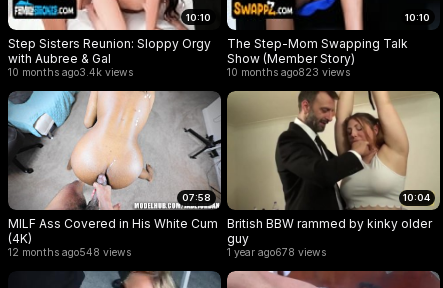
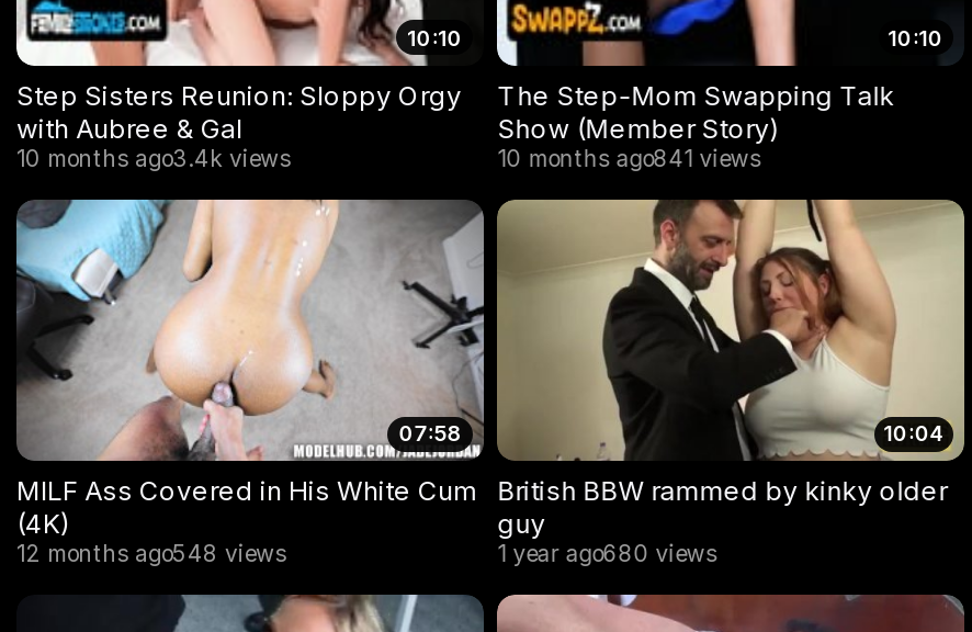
[227,66,350,79] 10 months ago823 views -> [497,144,761,173] 10 months ago841 views
[227,246,326,259] 1 year ago678 views -> [497,540,717,568] 1 year ago680 views

